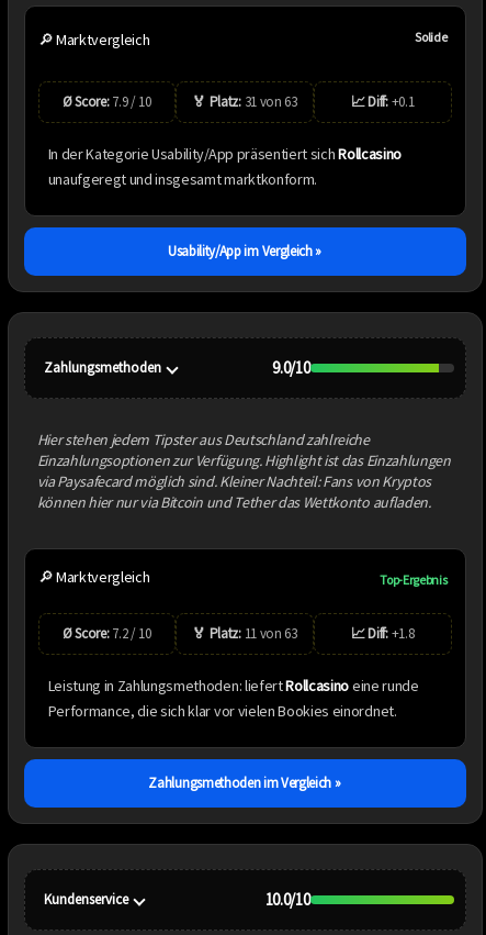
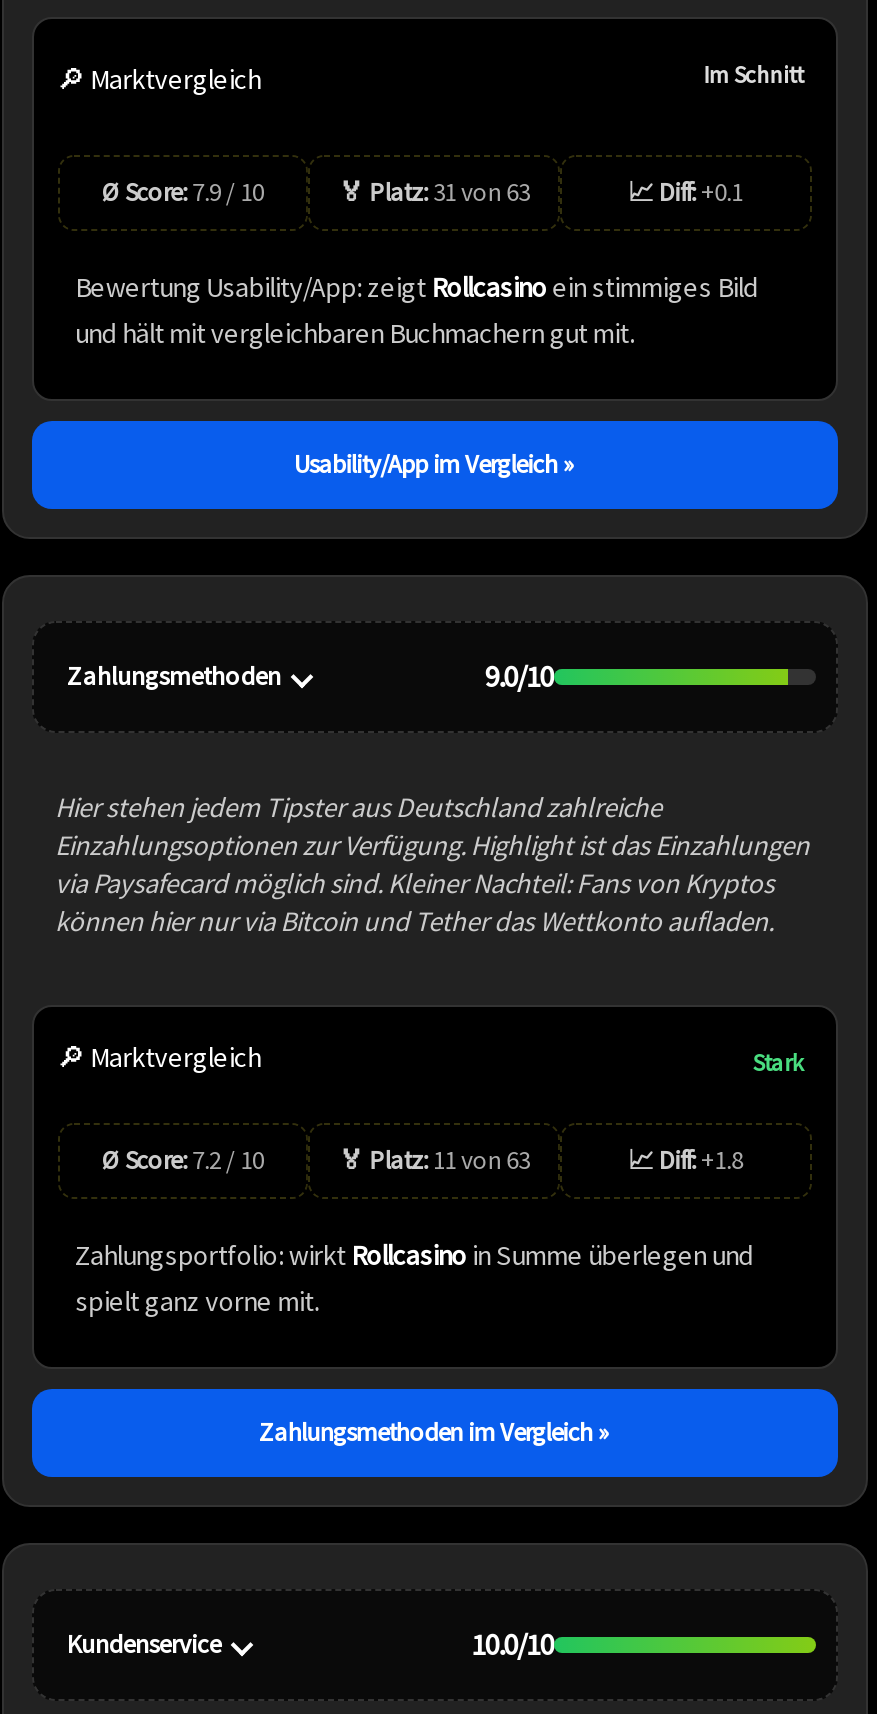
[415,29,447,45] Solide -> [703,59,803,89] Im Schnitt
[48,144,402,189] In der Kategorie Usability/App präsentiert sich Rollcasino | unaufgeregt und insgesamt marktkonform. -> [75,269,759,351] Bewertung Usability/App: zeigt Rollcasino ein stimmiges Bild | und hält mit vergleichbaren Buchmachern gut mit.
[380,571,447,588] Top-Ergebnis -> [752,1047,803,1077] Stark
[48,676,419,721] Leistung in Zahlungsmethoden: liefert Rollcasino eine runde | Performance, die sich klar vor vielen Bookies einordnet. -> [75,1237,754,1319] Zahlungsportfolio: wirkt Rollcasino in Summe überlegen und | spielt ganz vorne mit.

